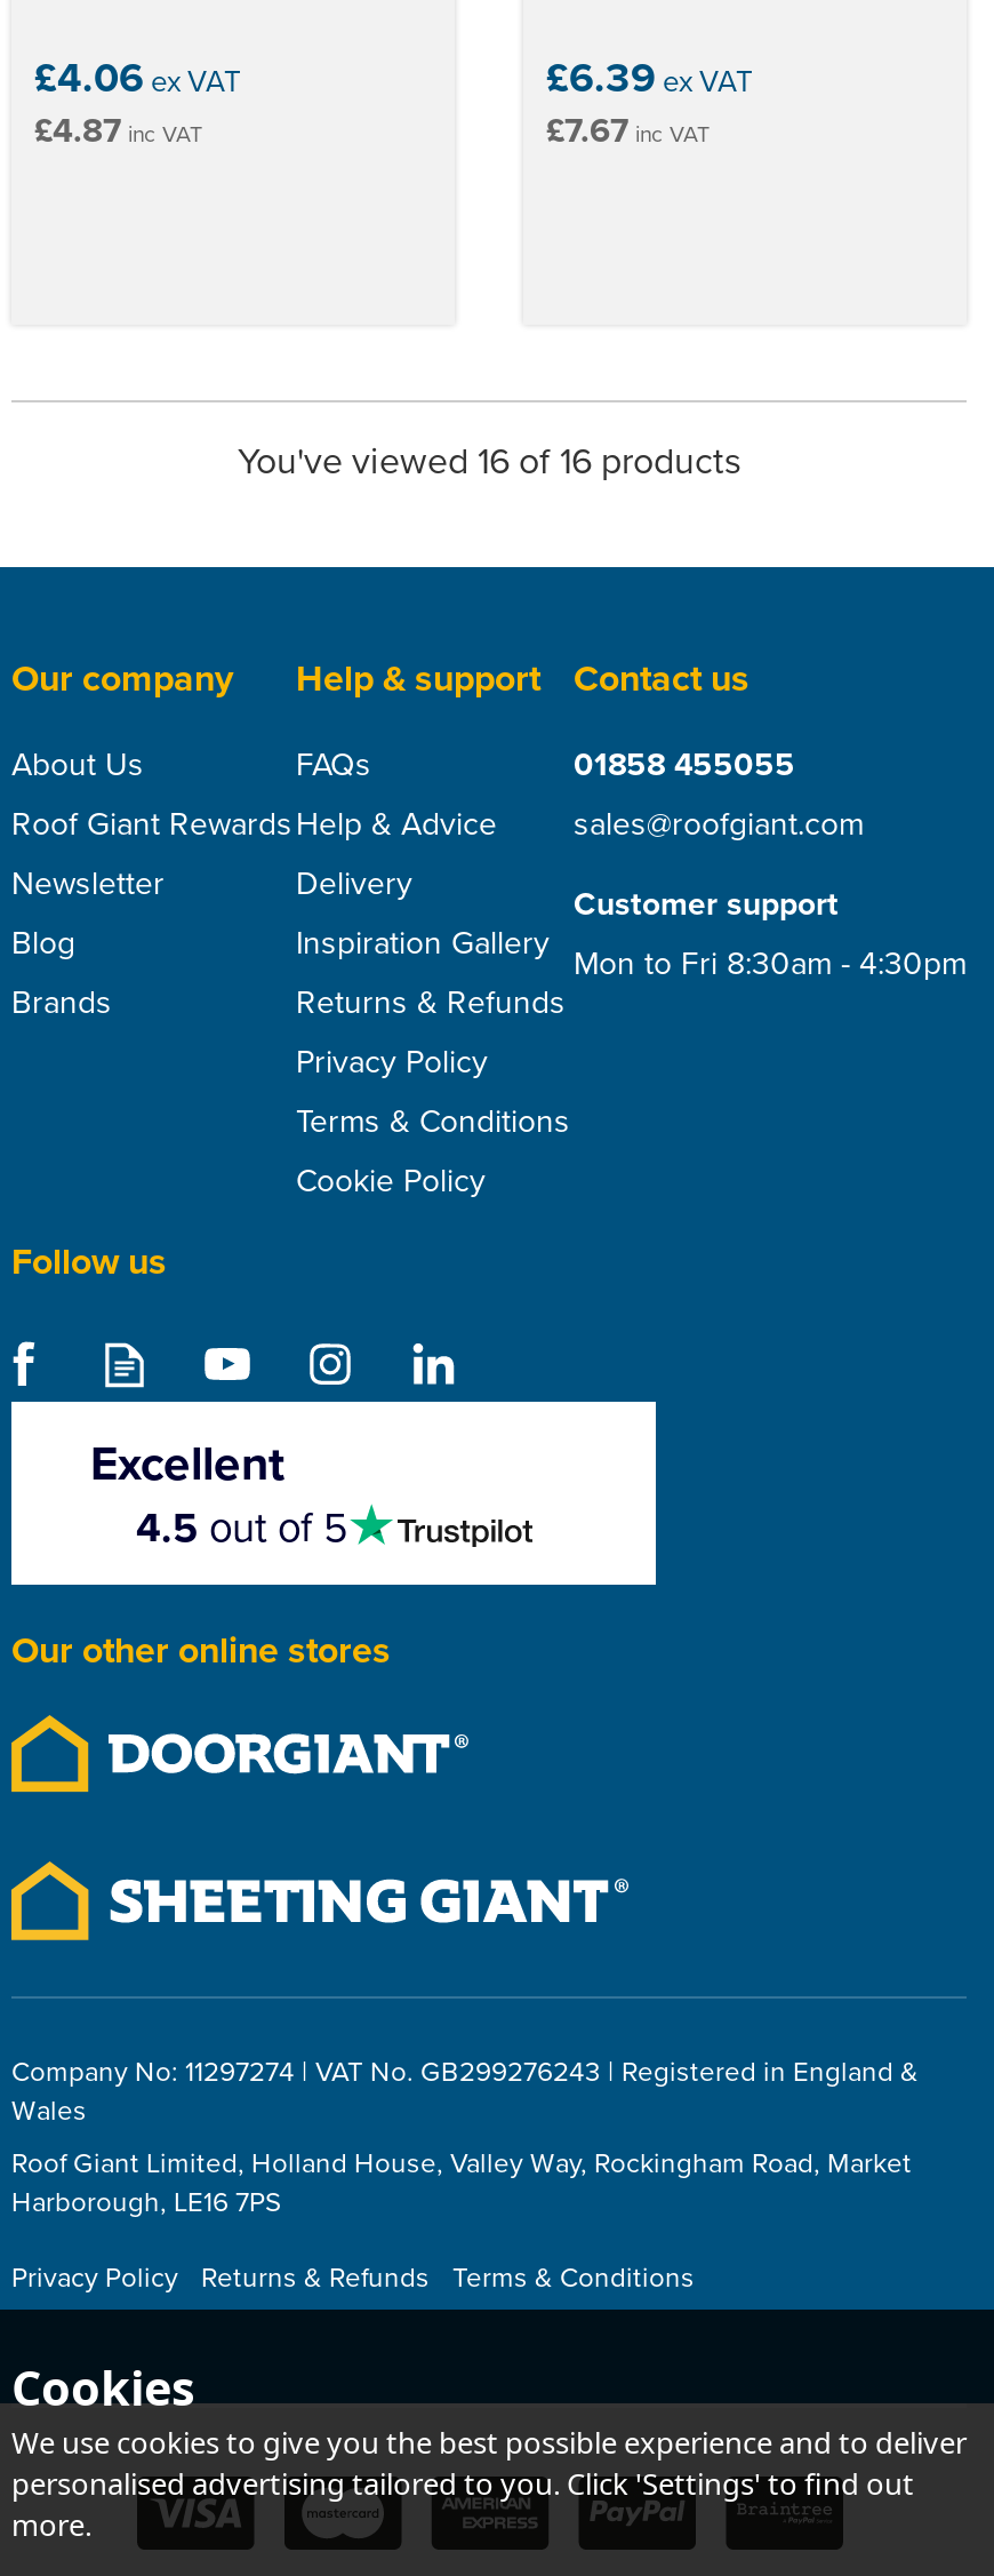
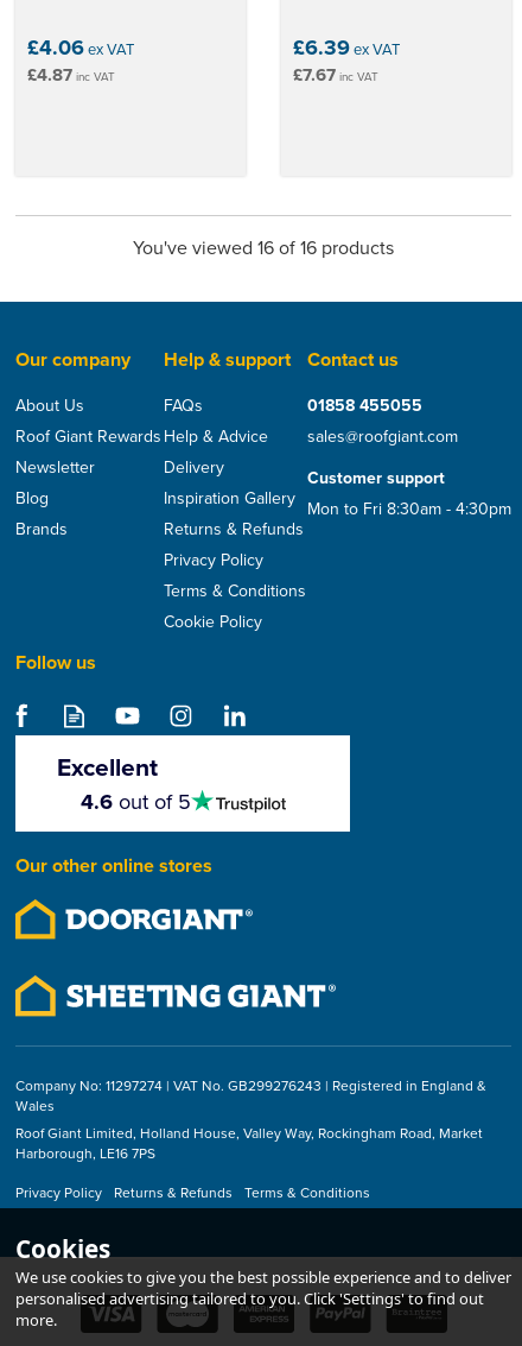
[136,1496,348,1557] 4.5 out of 5 -> [80,785,190,817] 4.6 out of 5

